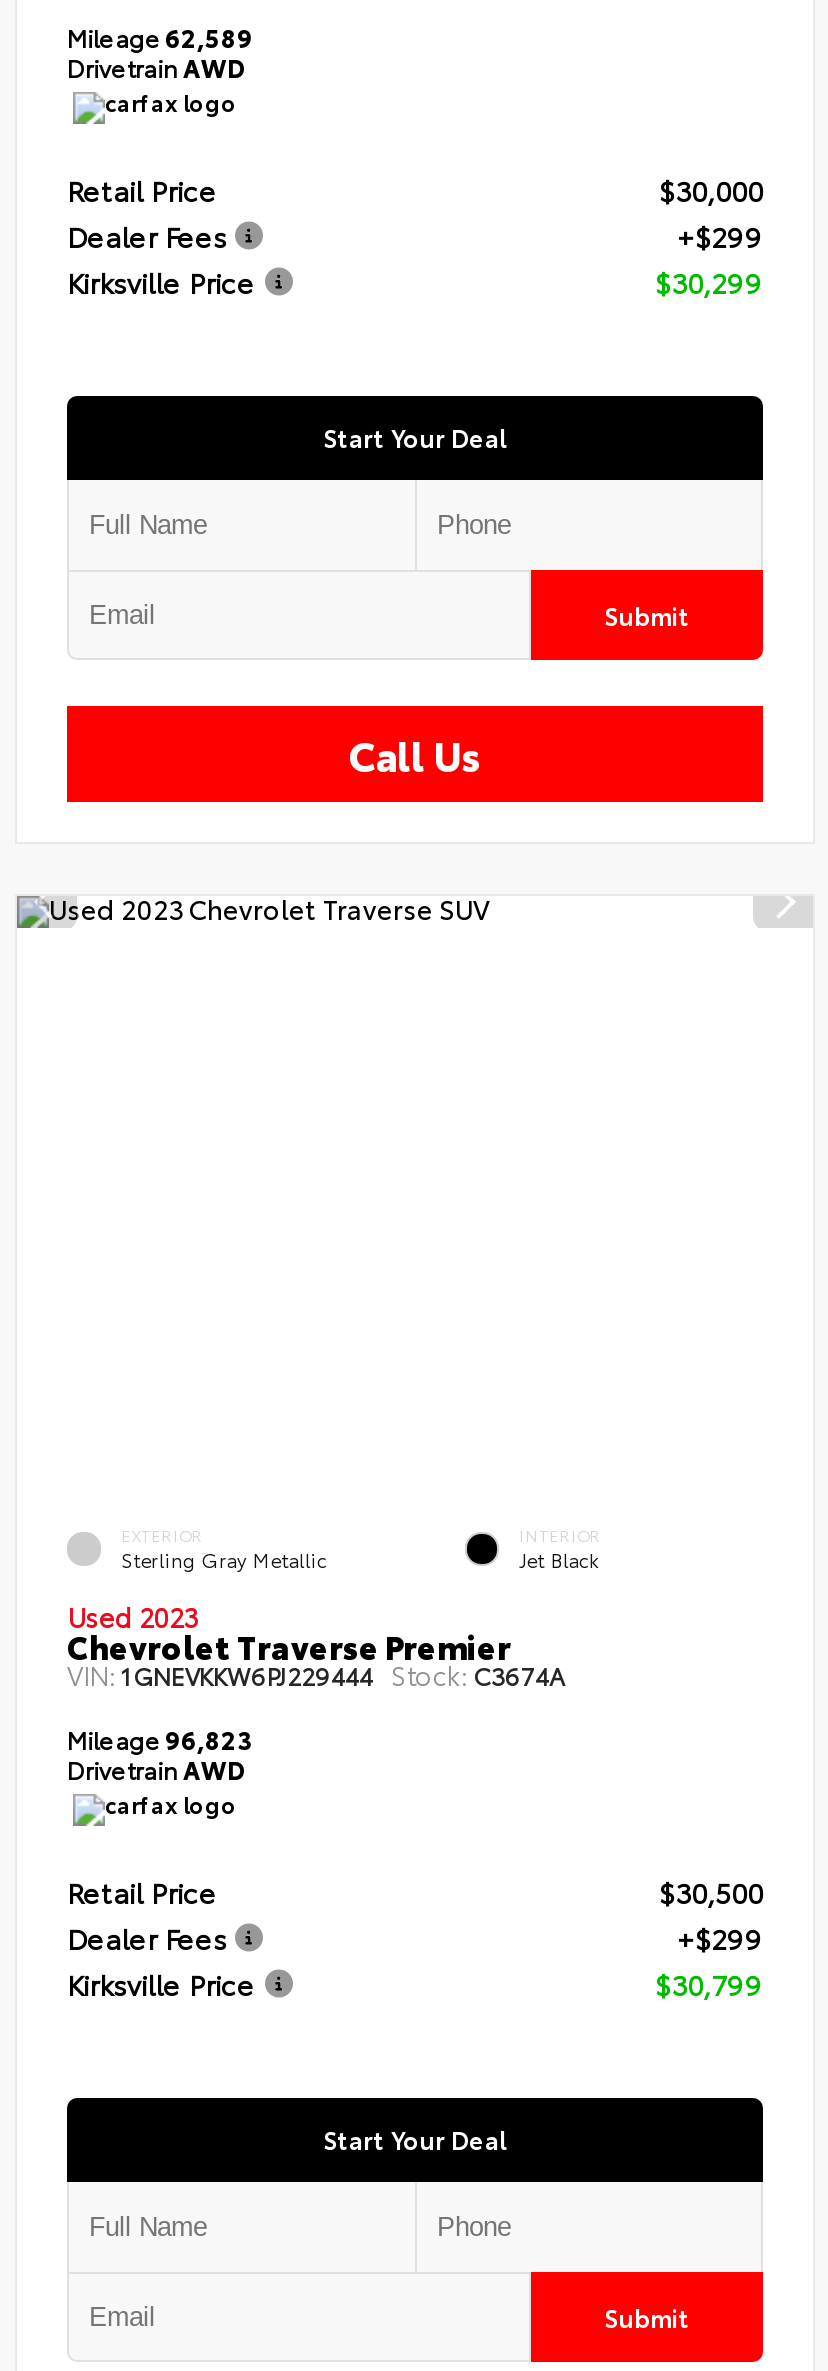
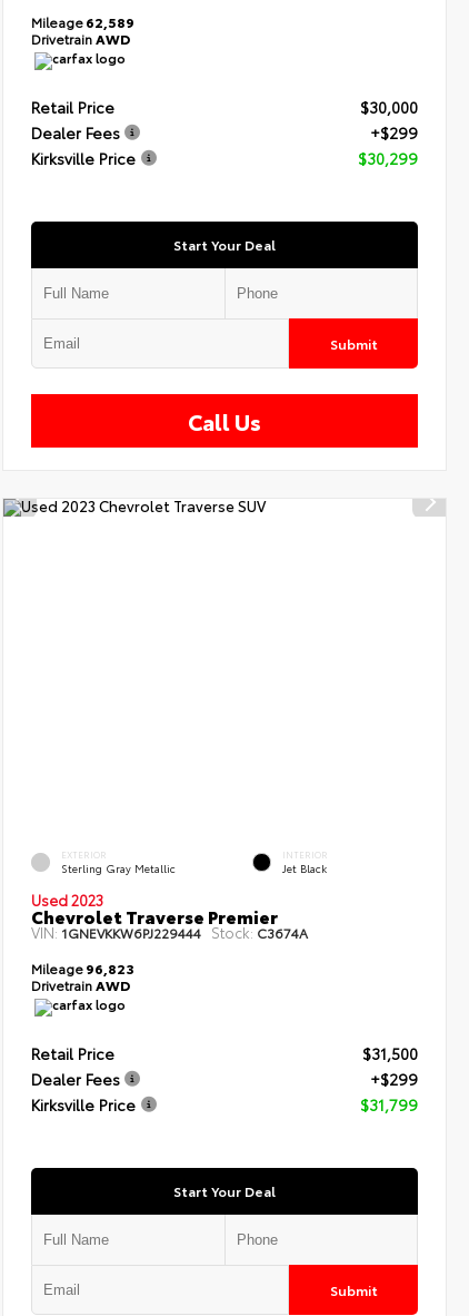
[659,1870,763,1910] $30,500 -> [362,1042,418,1064] $31,500
[655,1962,763,2002] $30,799 -> [360,1093,418,1115] $31,799

